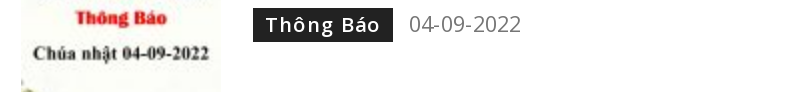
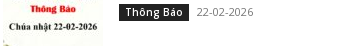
[265,8,521,38] Thông Báo 04-09-2022 -> [125,4,253,19] Thông Báo 22-02-2026

